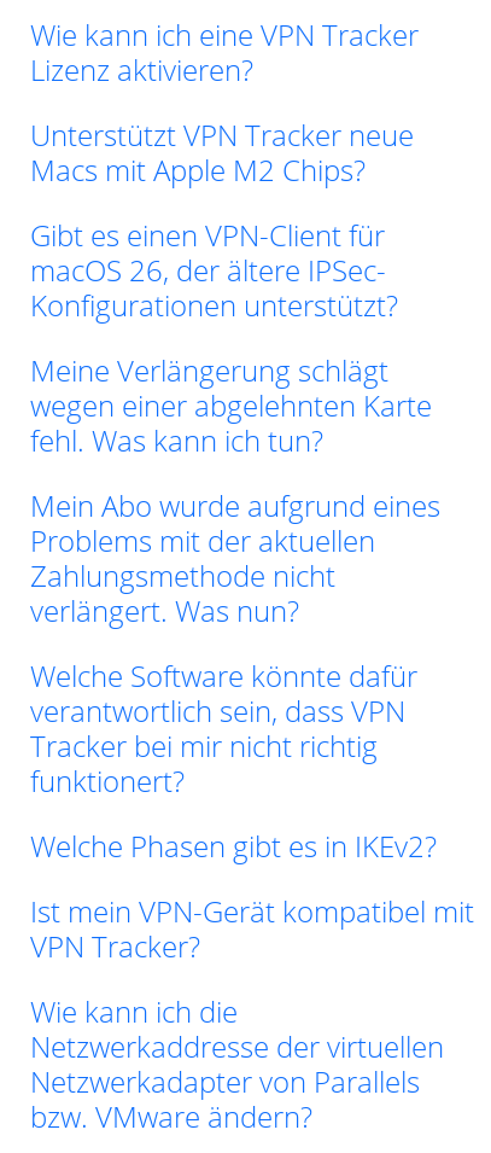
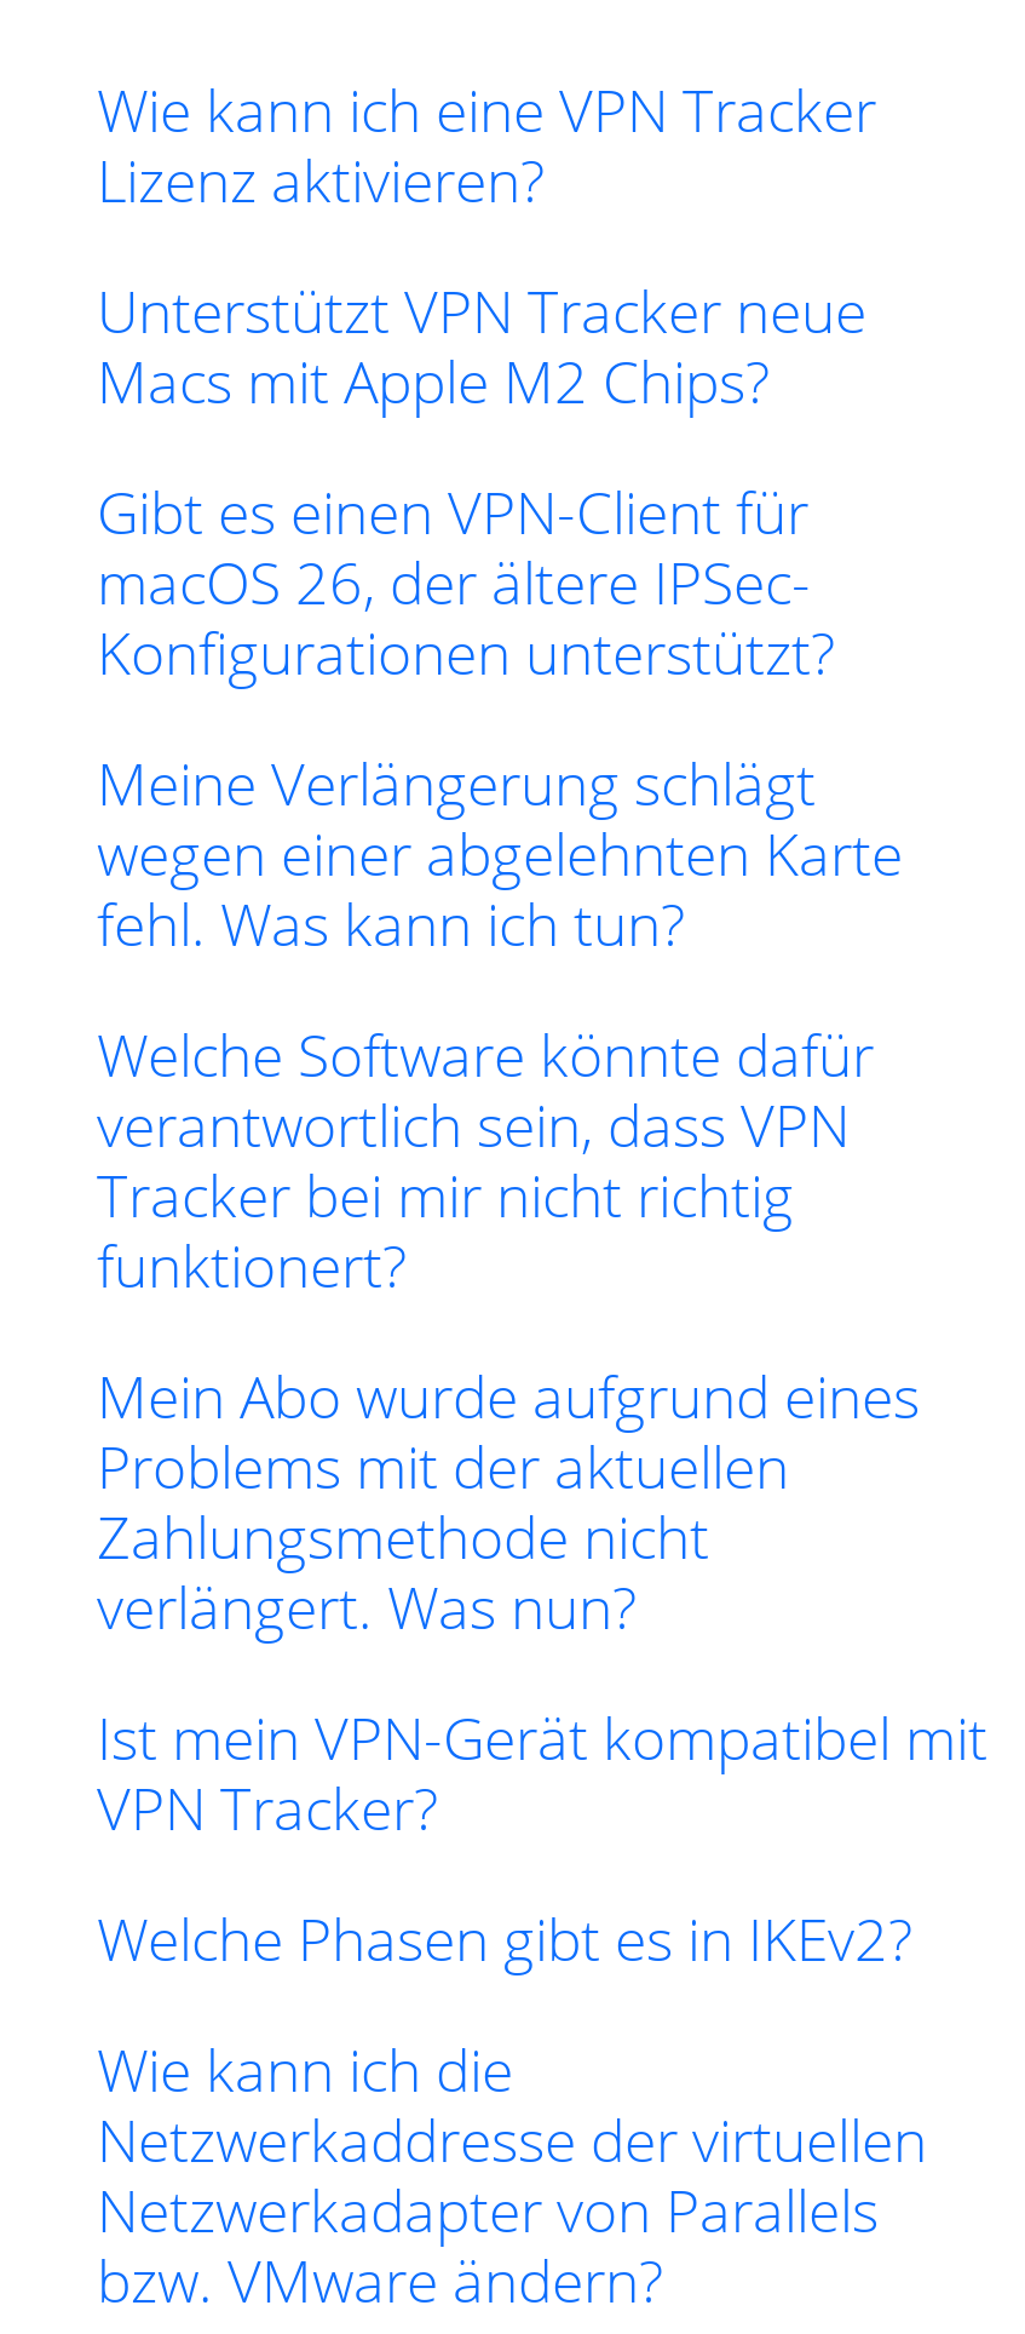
moved [30,485,440,630] -> [97,1355,920,1646]: Mein Abo wurde aufgrund eines | Problems mit der aktuellen | Zahlungsmethode nicht | verlängert. Was nun?
moved [30,656,417,800] -> [97,1014,874,1304]: Welche Software könnte dafür | verantwortlich sein, dass VPN | Tracker bei mir nicht richtig | funktionert?
moved [30,826,437,866] -> [97,1898,912,1978]: Welche Phasen gibt es in IKEv2?
moved [30,891,474,966] -> [97,1697,987,1847]: Ist mein VPN-Gerät kompatibel mit | VPN Tracker?

